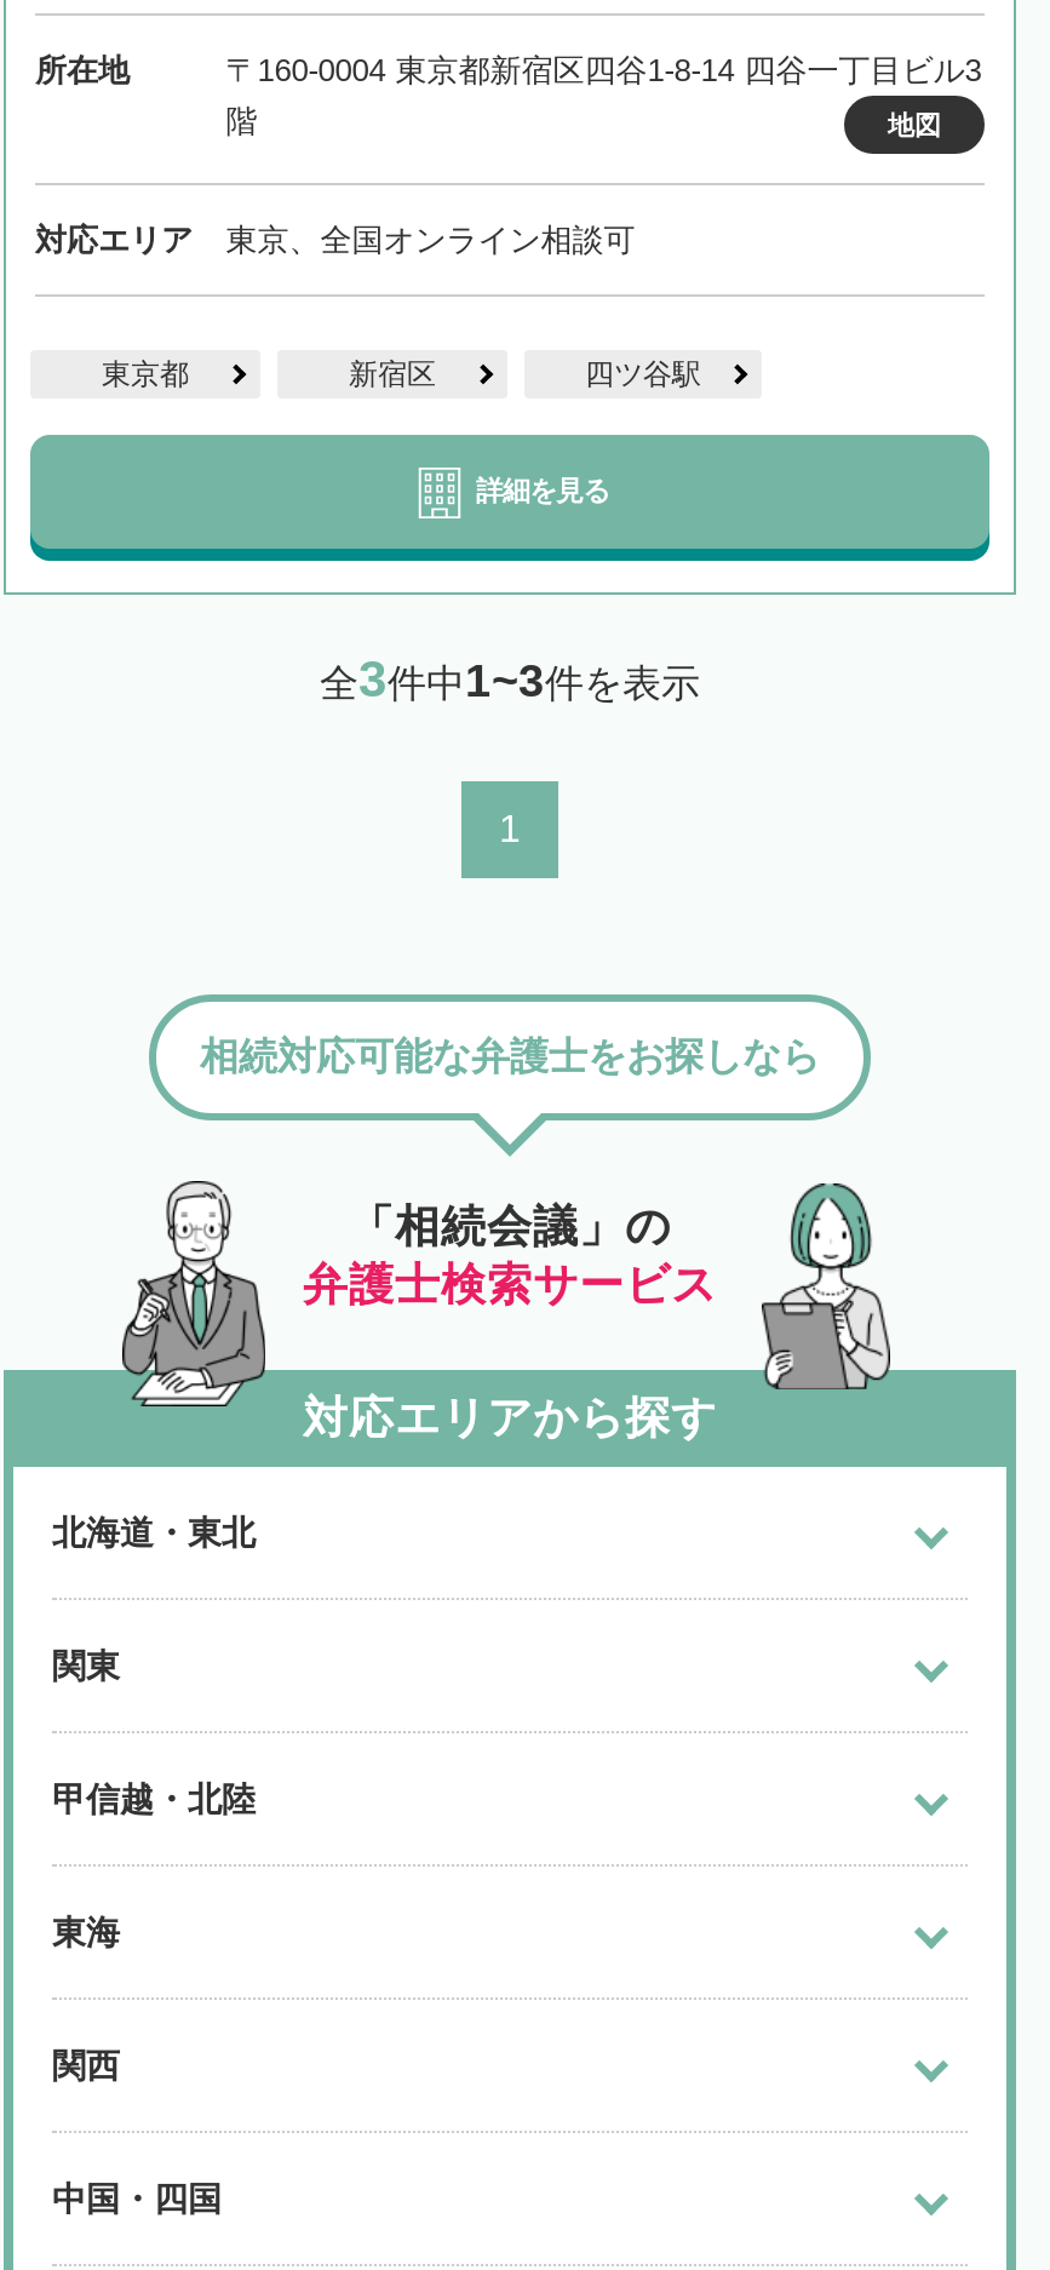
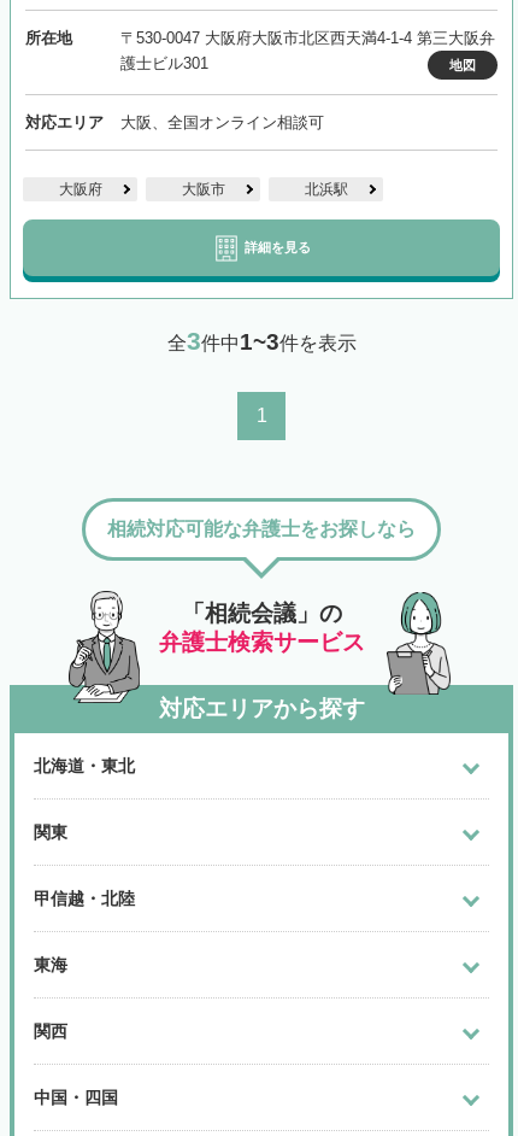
[226,51,981,138] 〒160-0004 東京都新宿区四谷1-8-14 四谷一丁目ビル3 | 階 -> [120,28,495,72] 〒530-0047 大阪府大阪市北区西天満4-1-4 第三大阪弁 | 護士ビル301
[226,220,635,257] 東京、全国オンライン相談可 -> [120,113,324,131] 大阪、全国オンライン相談可
[102,356,701,390] 東京都 | 新宿区 | 四ツ谷駅 -> [58,180,348,197] 大阪府 | 大阪市 | 北浜駅

